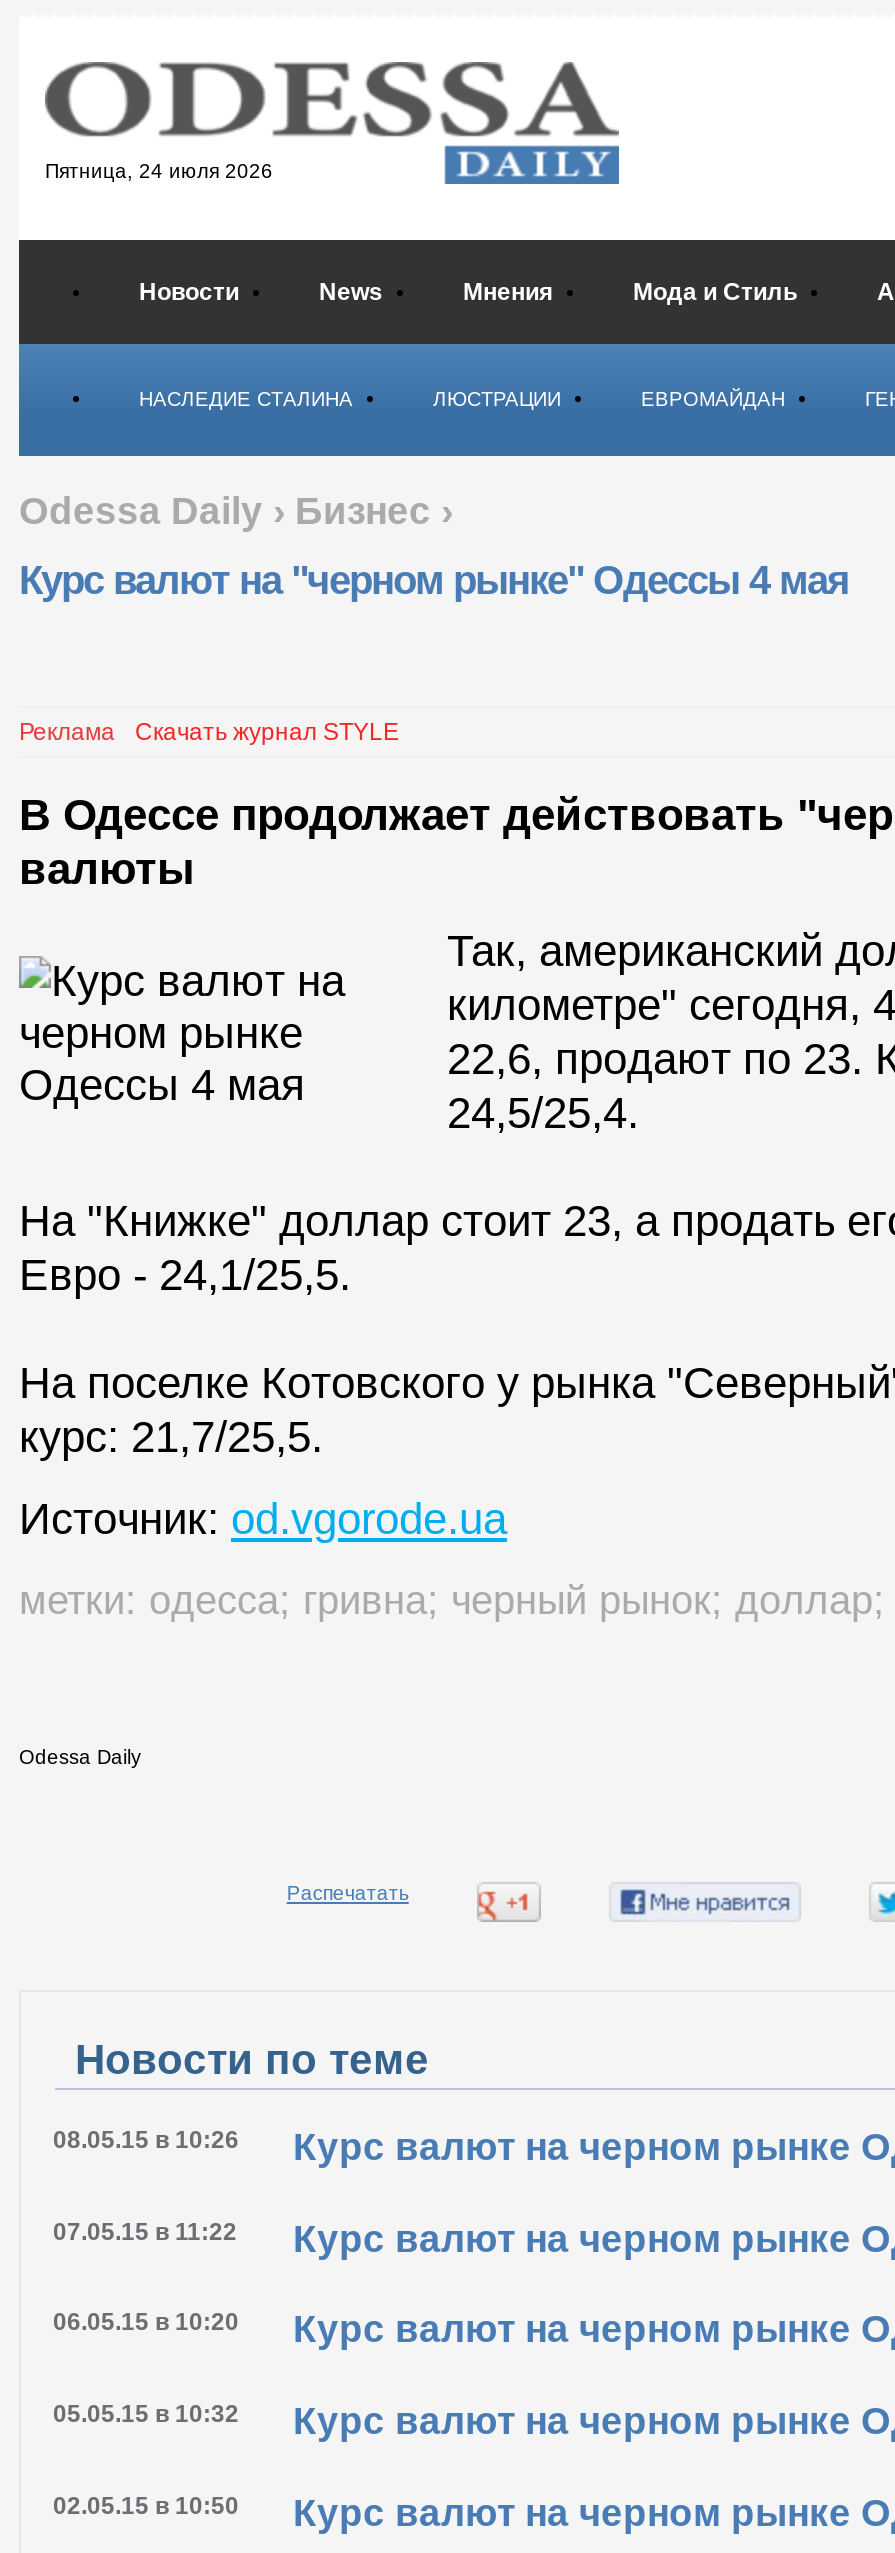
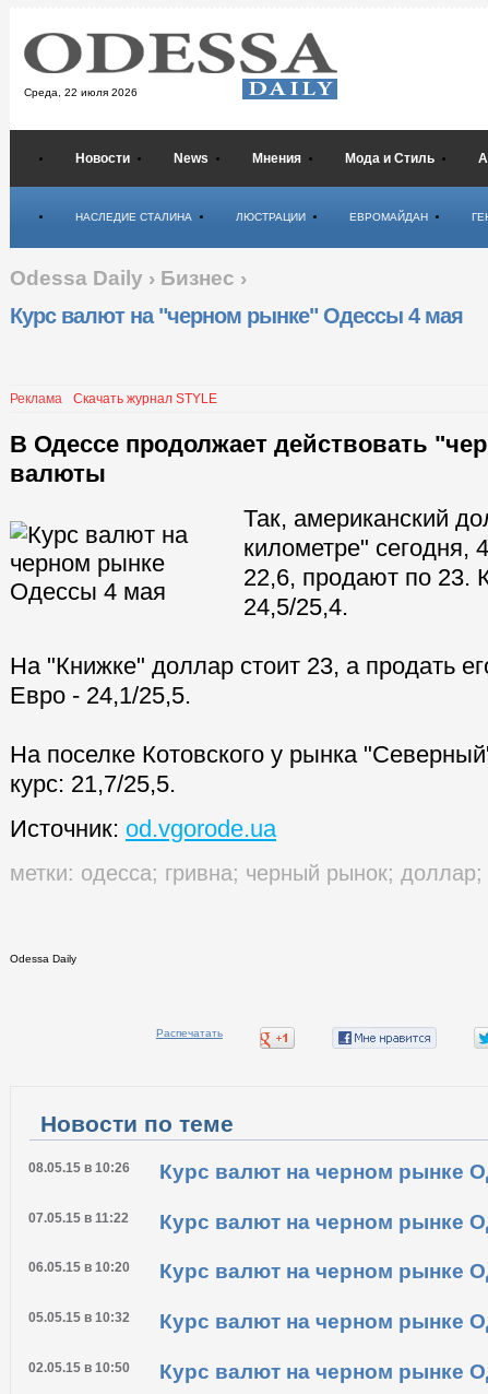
[45,160,273,182] Пятница, 24 июля 2026 -> [24,86,138,98] Среда, 22 июля 2026

